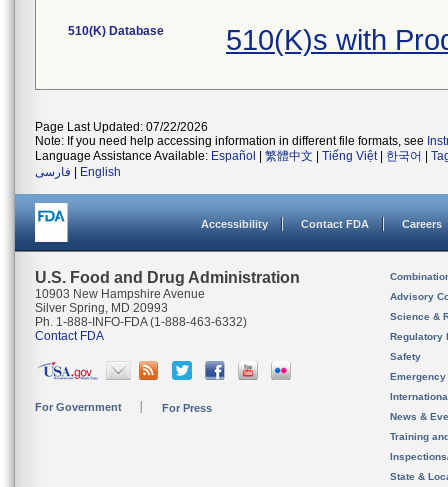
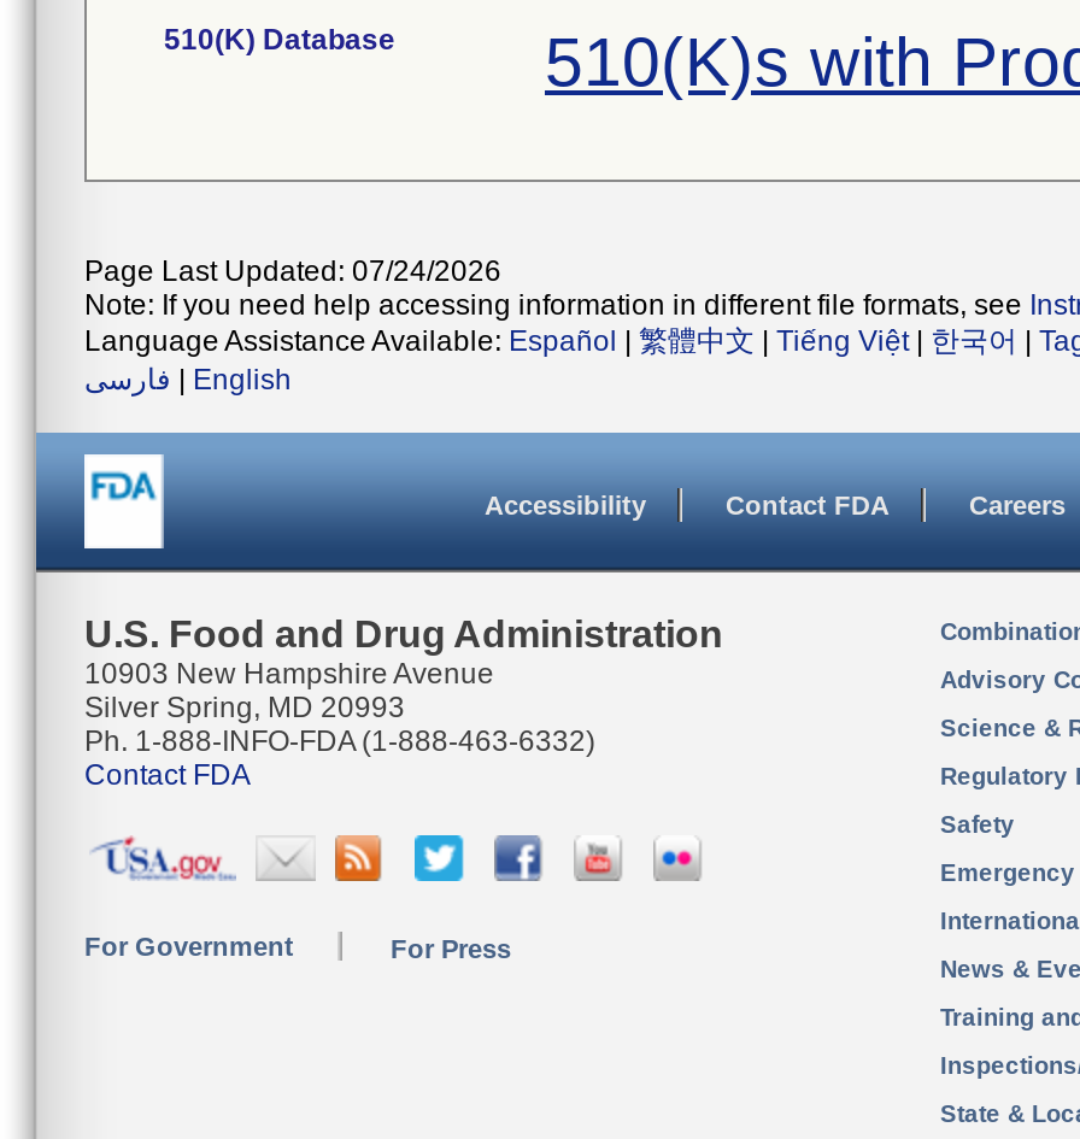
[35,120,208,134] Page Last Updated: 07/22/2026 -> [84,254,501,288] Page Last Updated: 07/24/2026

